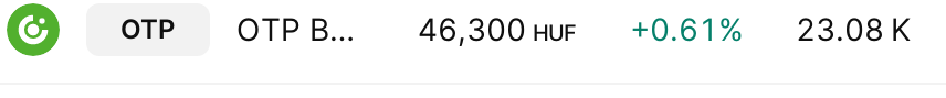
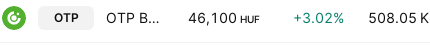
[418,10,577,47] 46,300 HUF -> [188,9,260,26] 46,100 HUF
[630,10,743,47] +0.61% -> [293,9,344,26] +3.02%
[796,10,911,47] 23.08 K -> [368,9,429,26] 508.05 K

